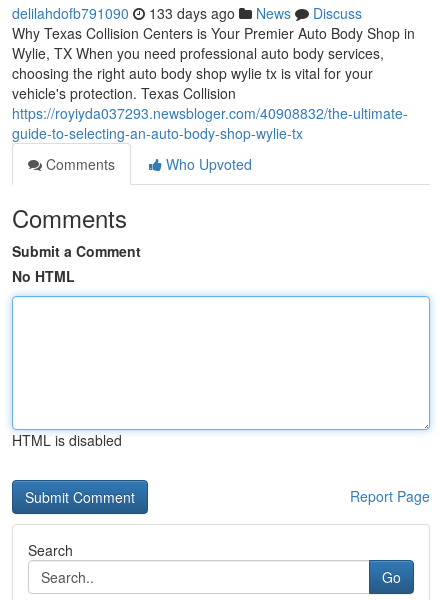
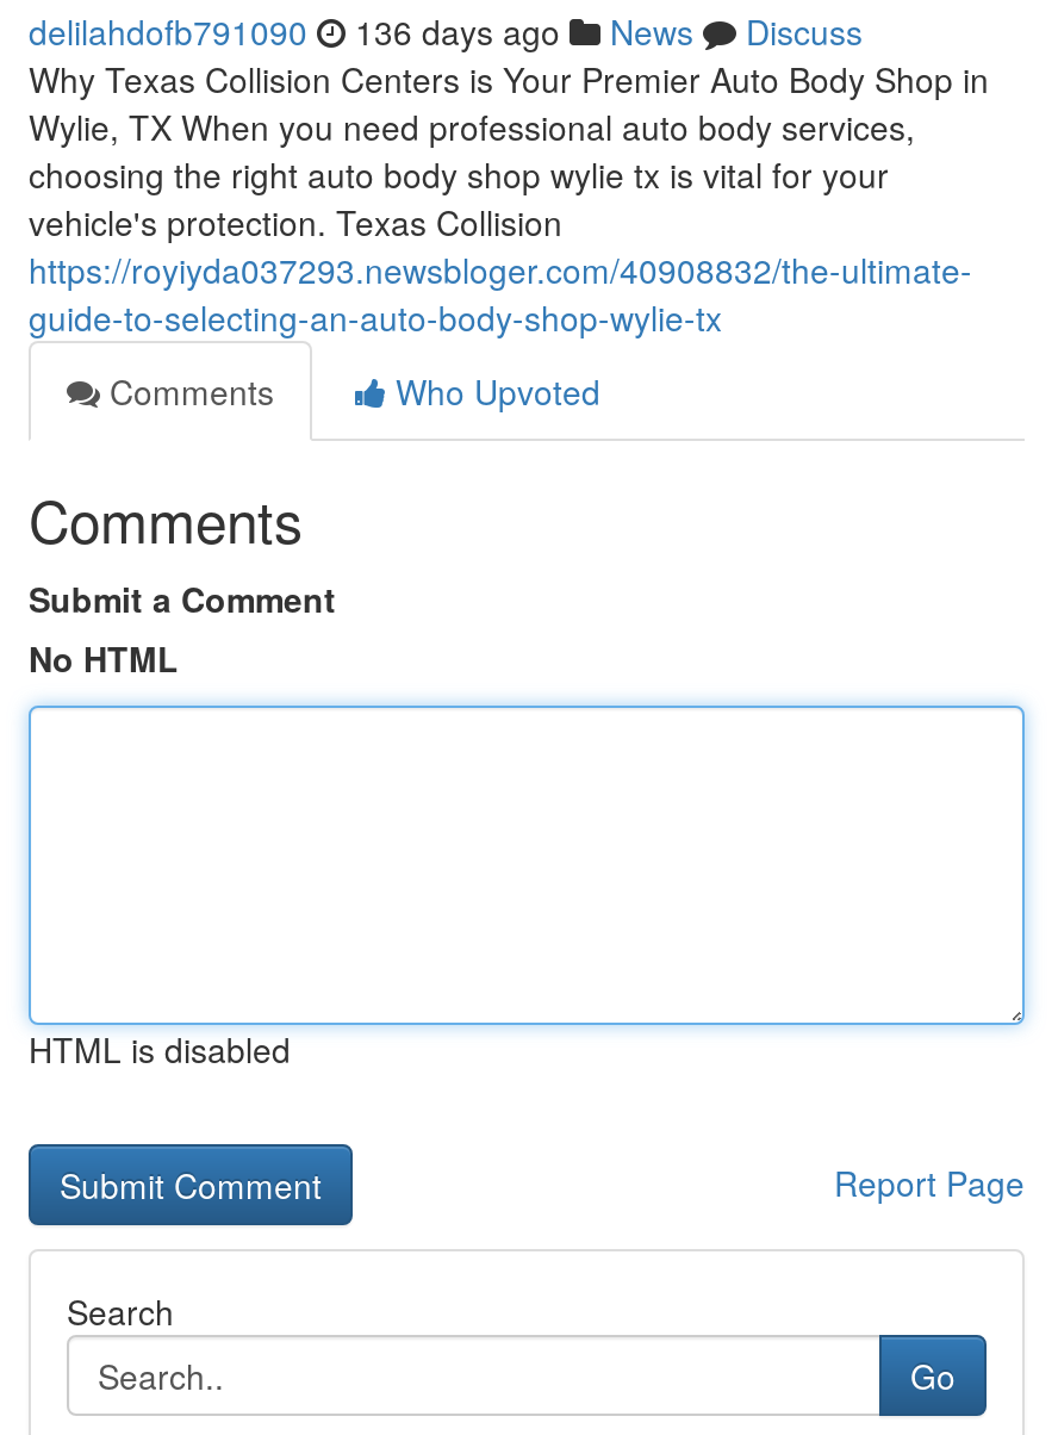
[12,3,362,23] delilahdofb791090 133 days ago News Discuss -> [29,7,863,55] delilahdofb791090 136 days ago News Discuss

